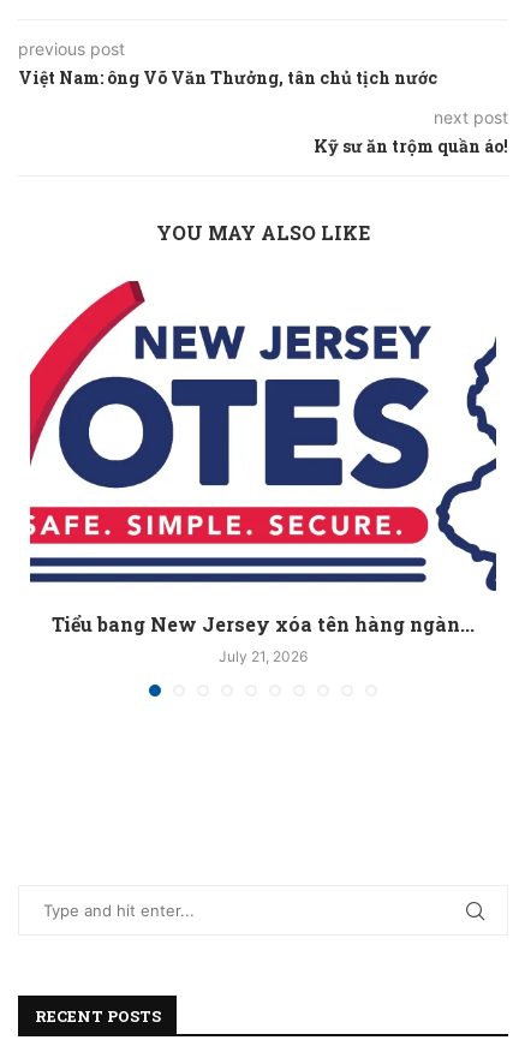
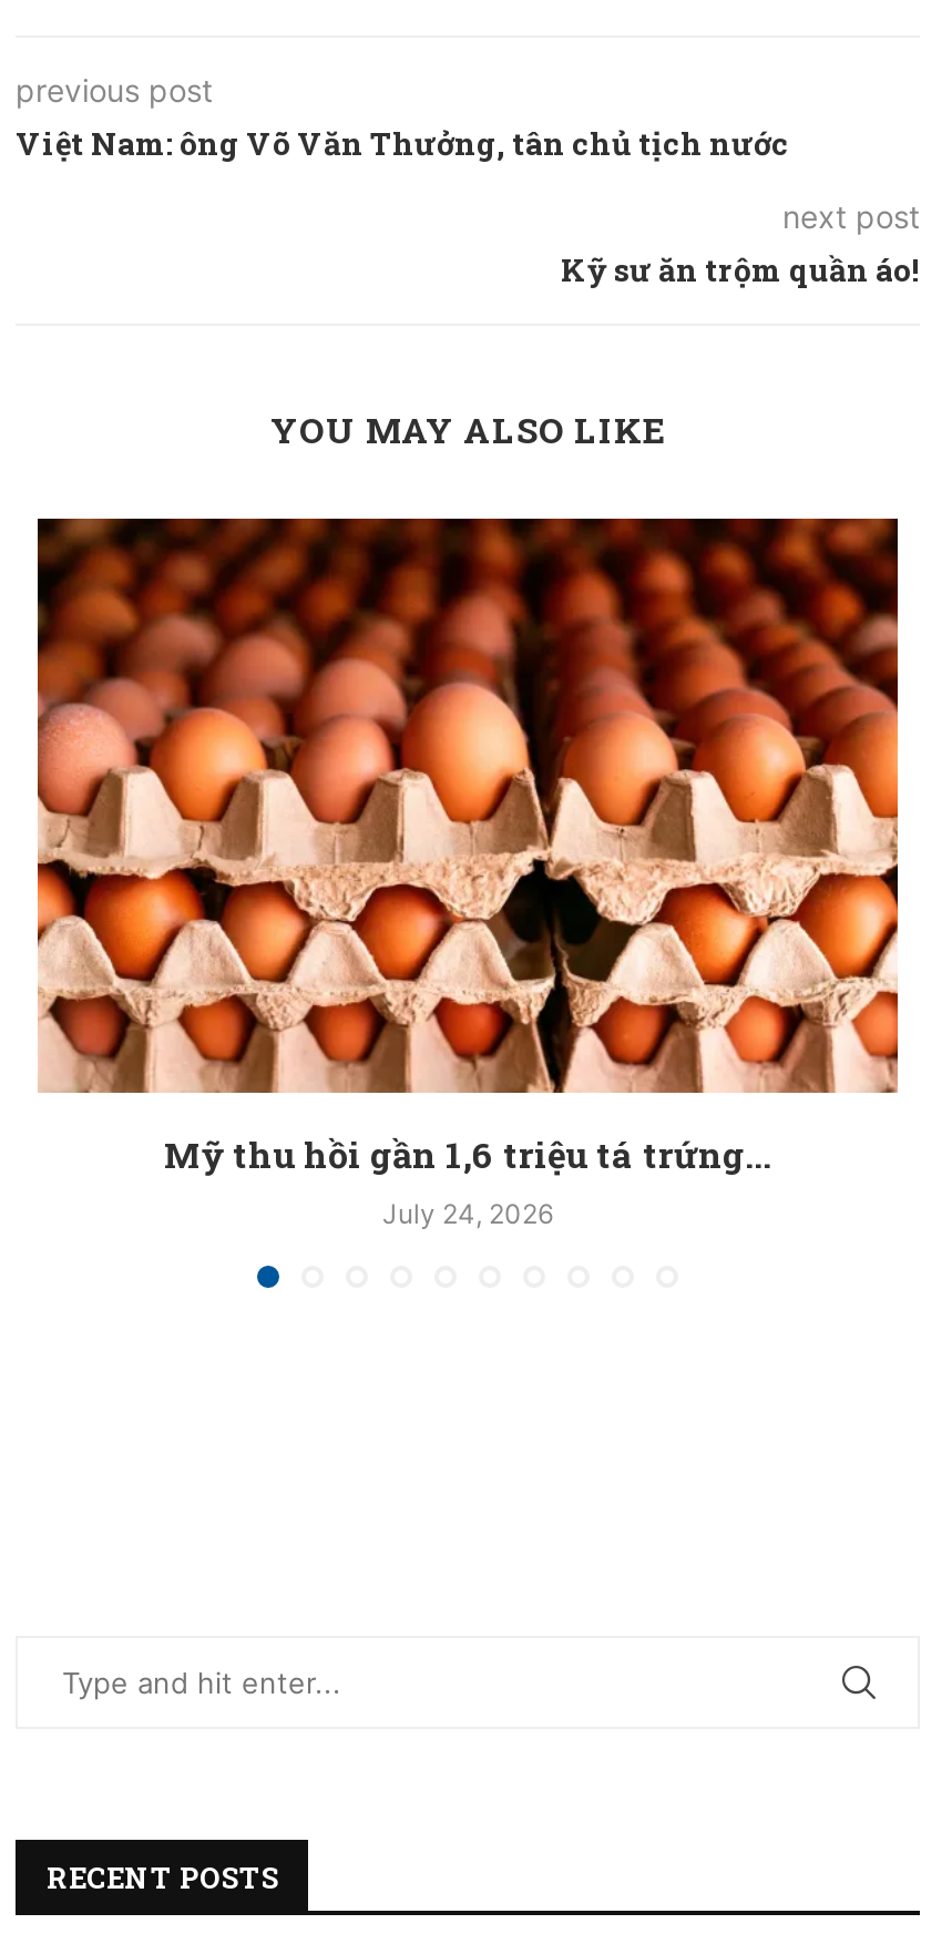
[29,280,497,666] [image] | Tiểu bang New Jersey xóa tên hàng ngàn... | July 21, 2026 -> [35,516,900,1229] [image] | Mỹ thu hồi gần 1,6 triệu tá trứng... | July 24, 2026

